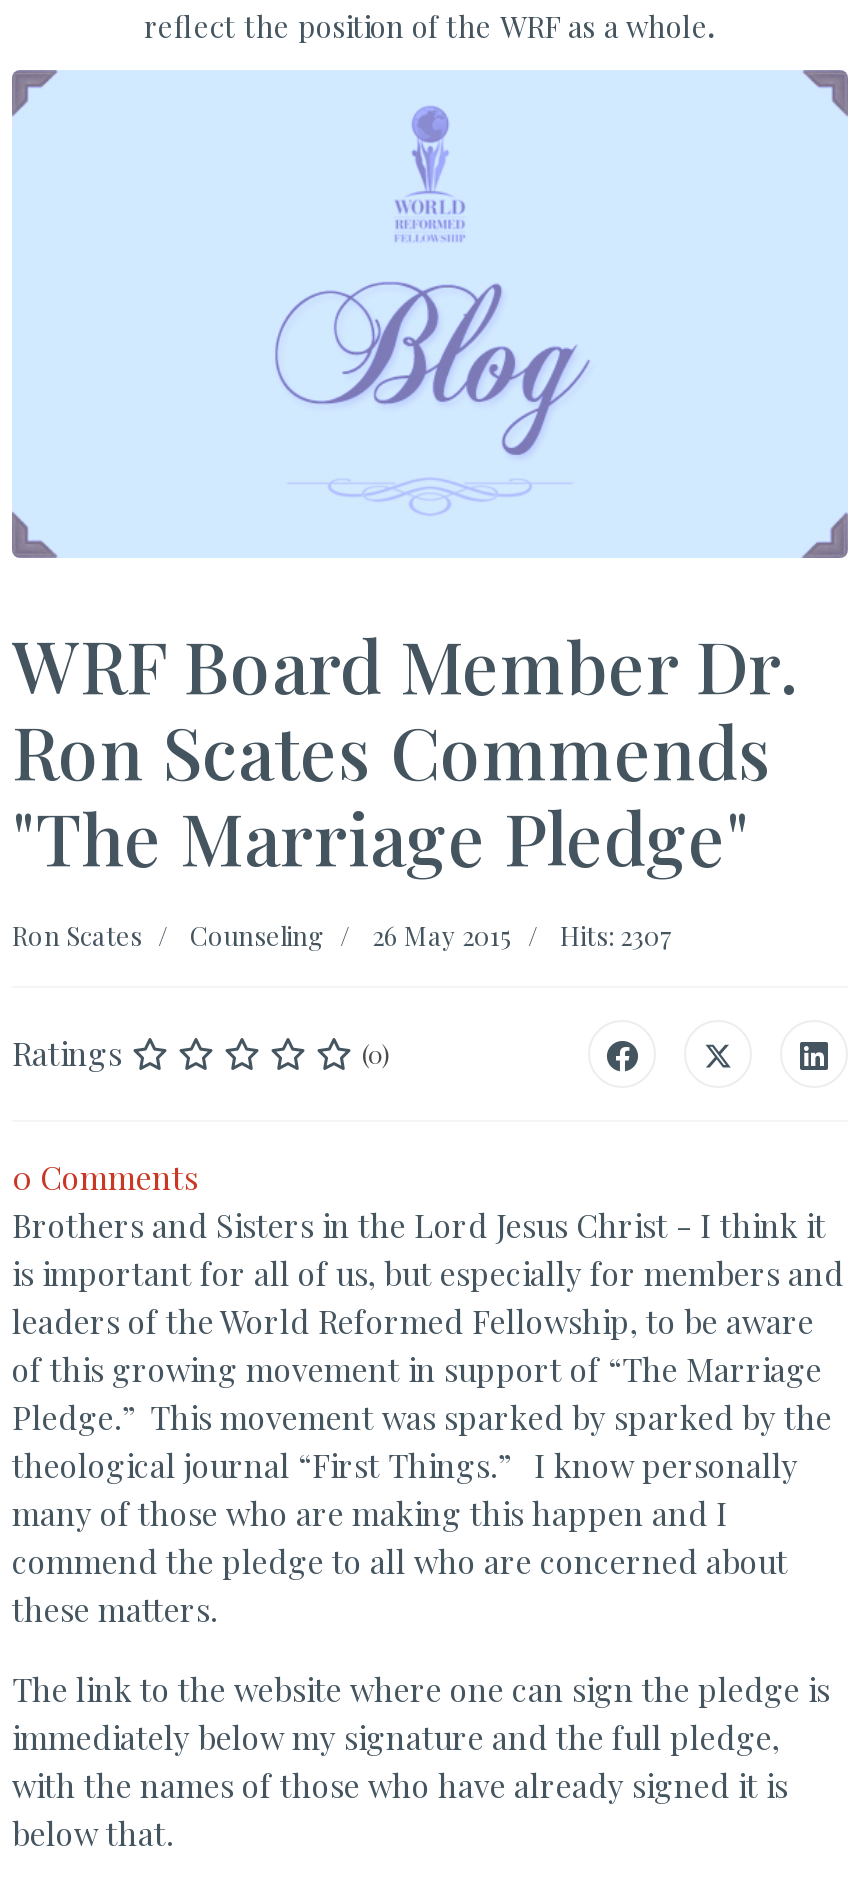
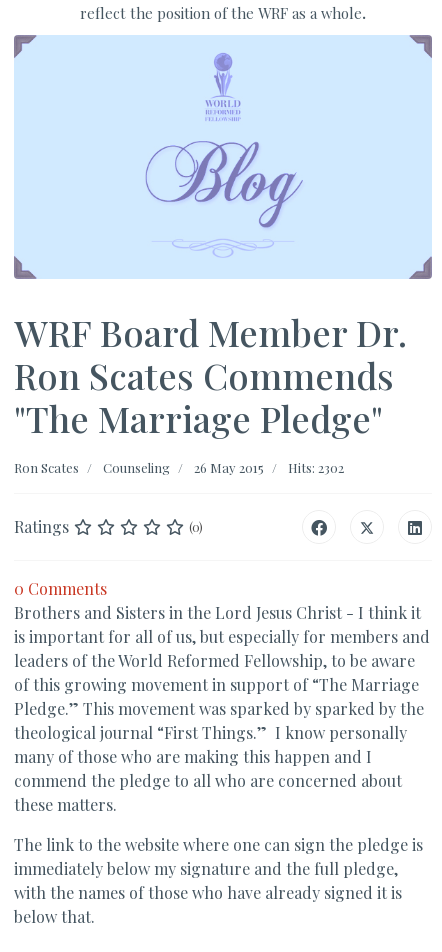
[12,918,672,952] Ron Scates Counseling 26 May 2015 Hits: 2307 -> [14,459,344,476] Ron Scates Counseling 26 May 2015 Hits: 2302

